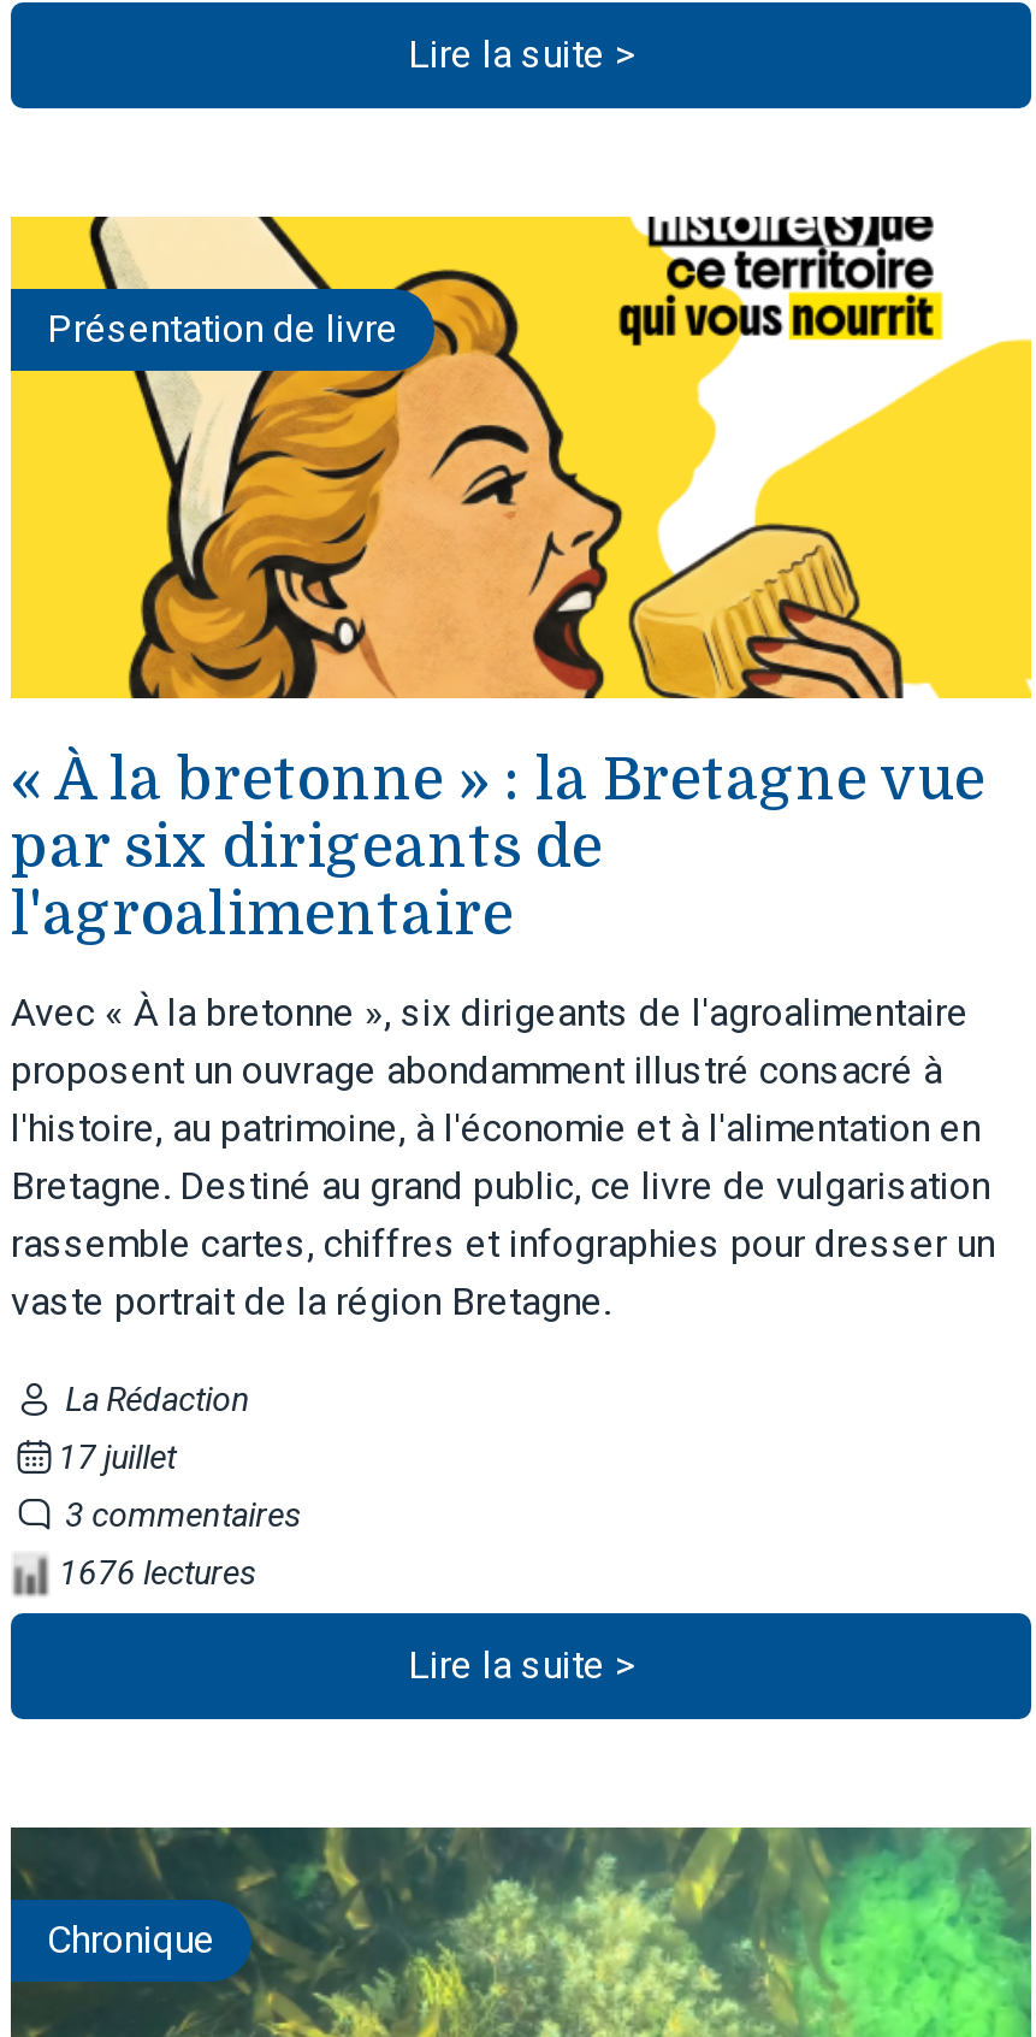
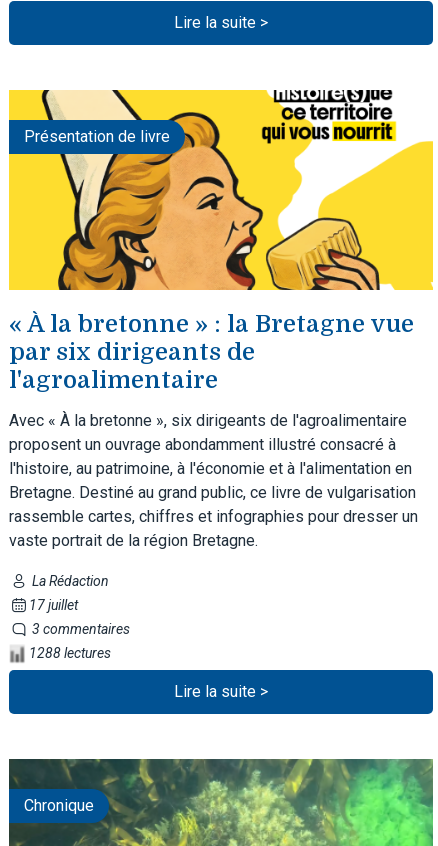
[52,1552,256,1590] 1676 lectures -> [26,644,111,660] 1288 lectures

